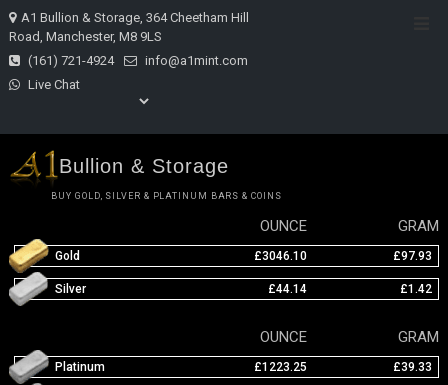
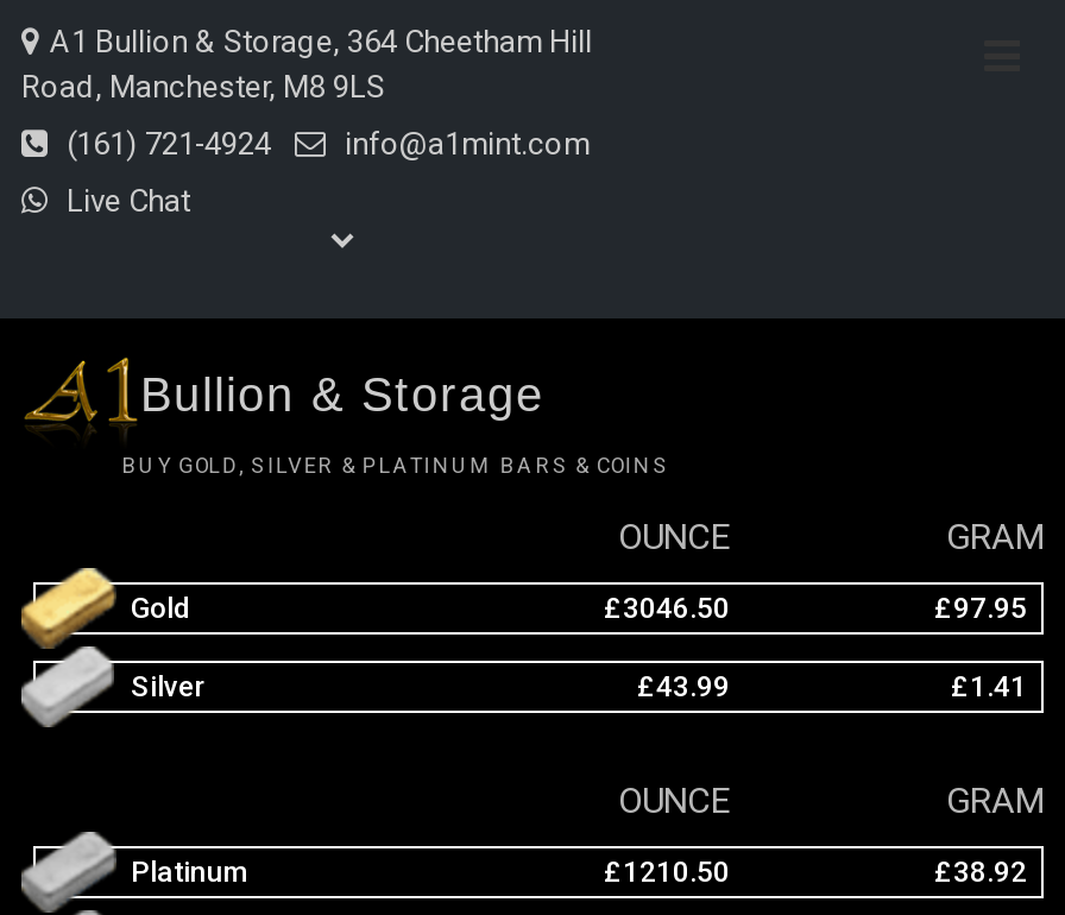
[254,249,307,263] £3046.10 -> [604,592,730,625] £3046.50
[393,249,432,263] £97.93 -> [934,592,1027,625] £97.95
[268,282,307,296] £44.14 -> [637,670,730,703] £43.99
[400,282,432,296] £1.42 -> [951,670,1027,703] £1.41
[254,360,307,374] £1223.25 -> [604,856,730,889] £1210.50
[393,360,432,374] £39.33 -> [934,856,1027,889] £38.92

